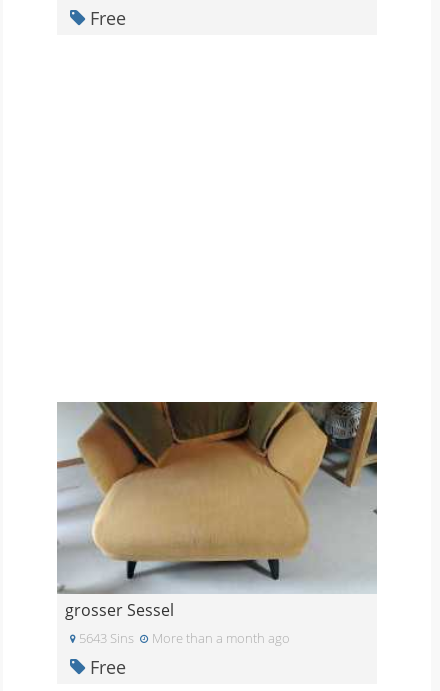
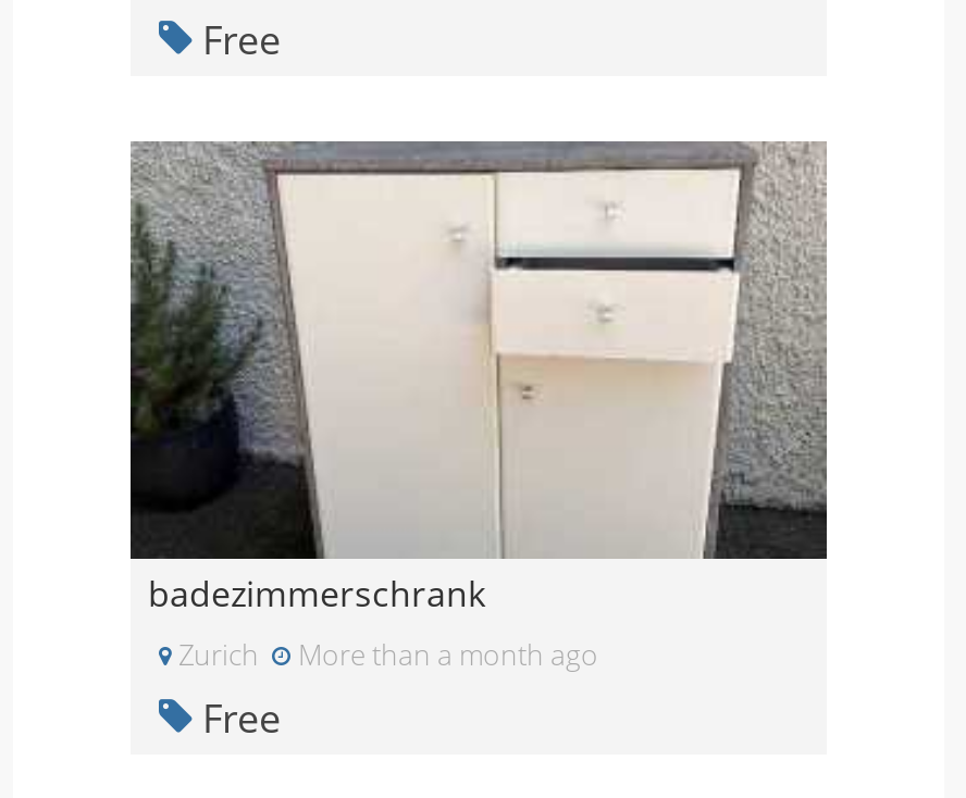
[57,401,377,647] [image] | grosser Sessel | 5643 Sins -> [128,139,829,674] [image] | badezimmerschrank | Zurich

